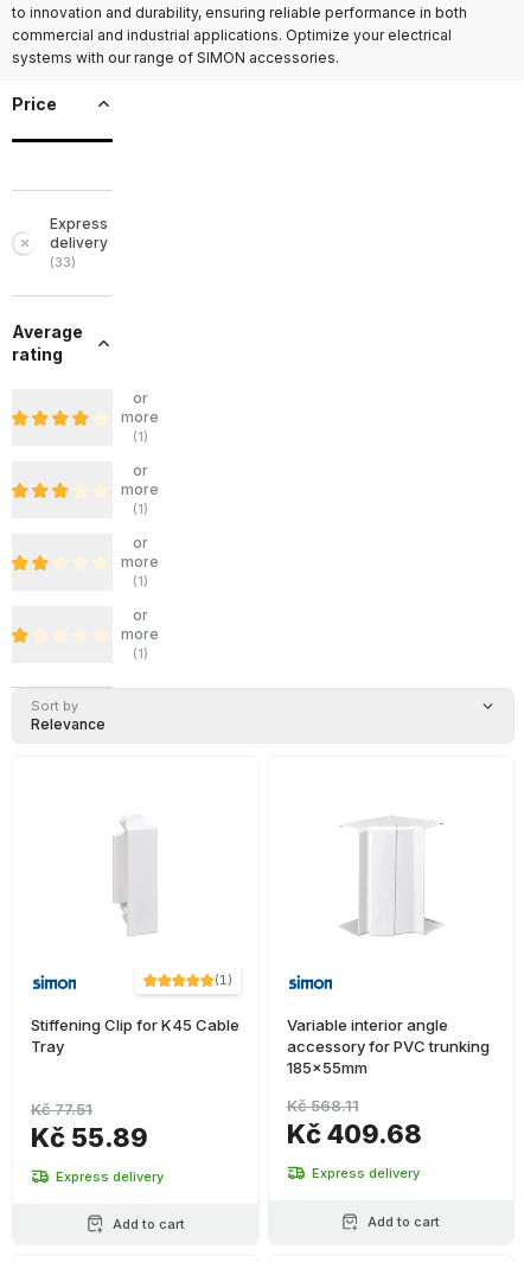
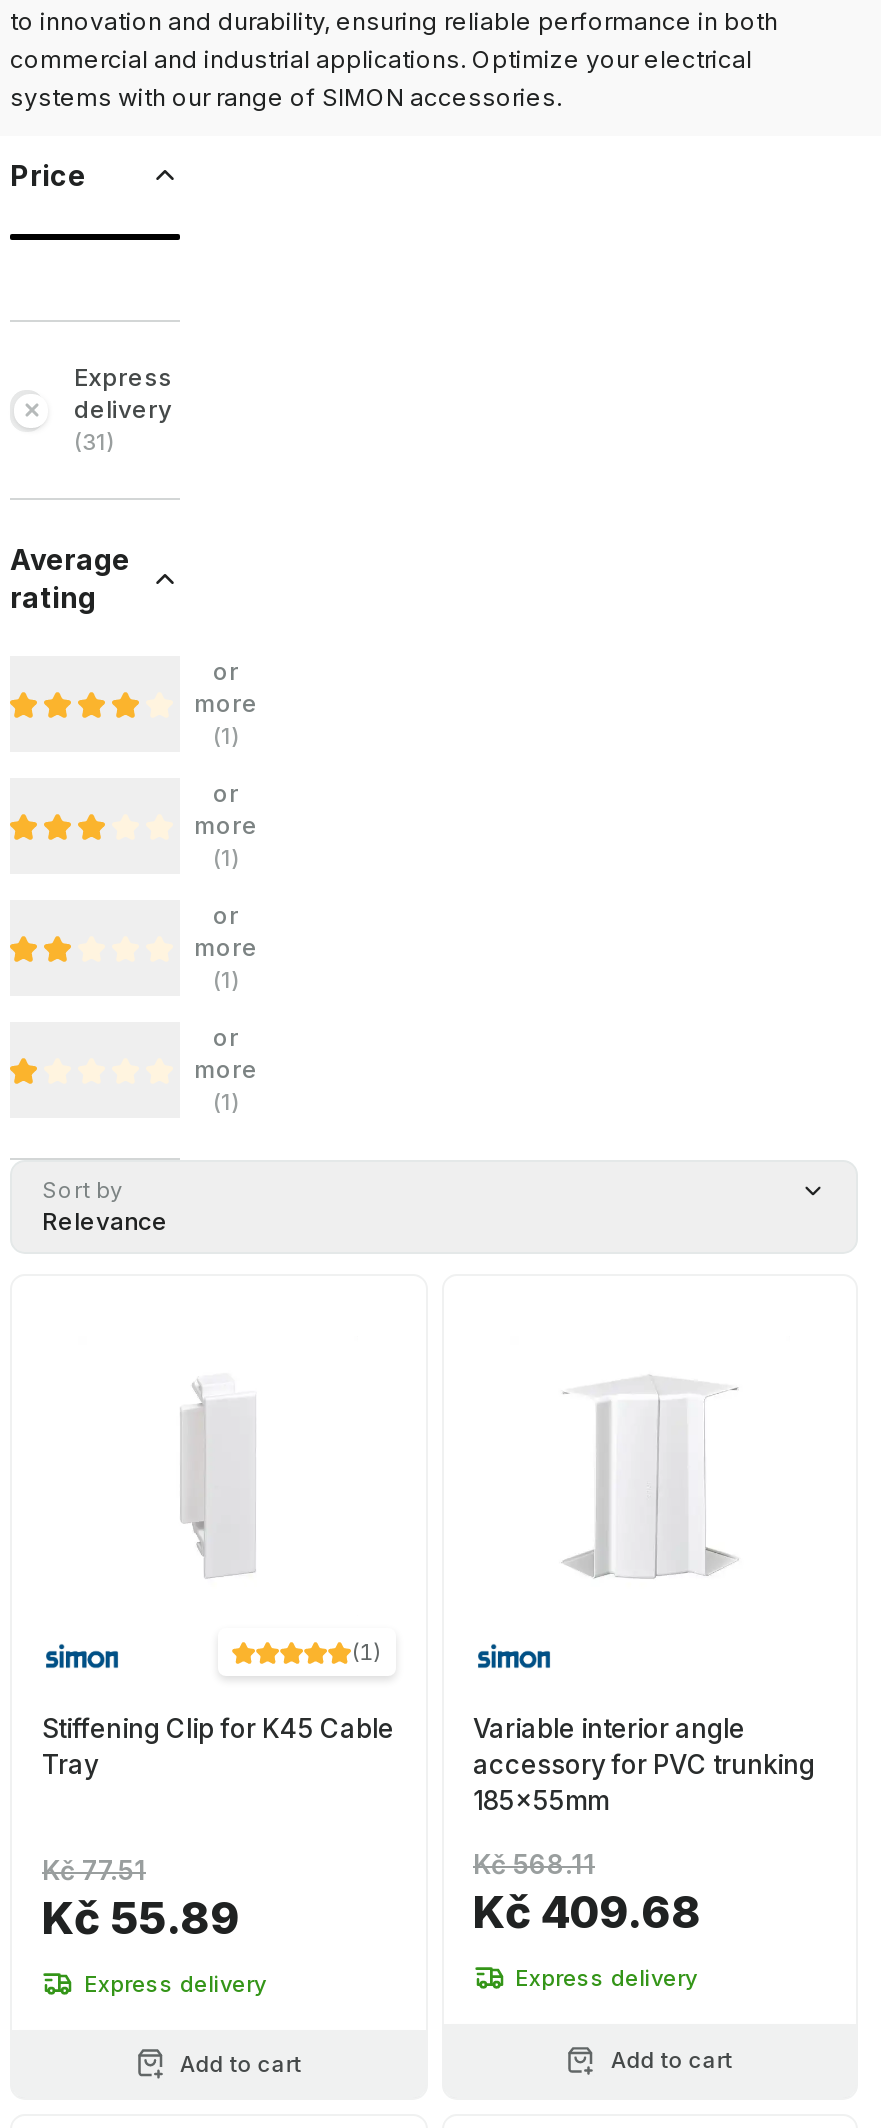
[50,254,76,270] (33) -> [74,428,114,456] (31)

